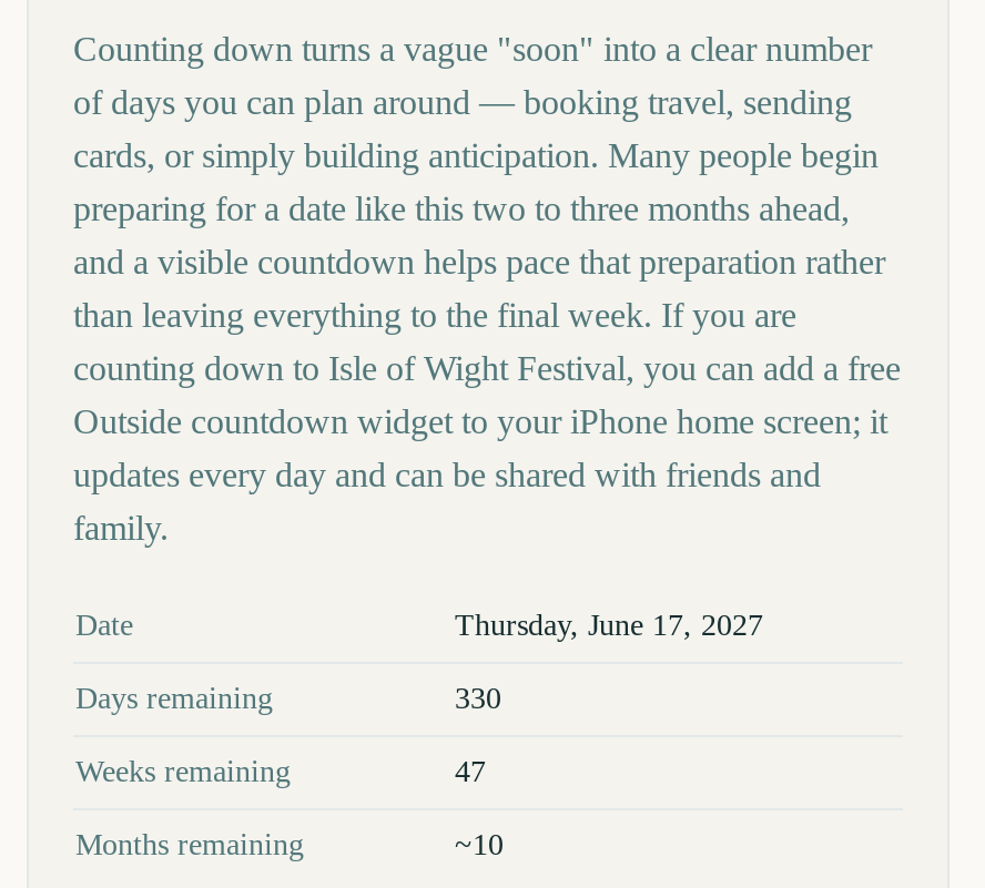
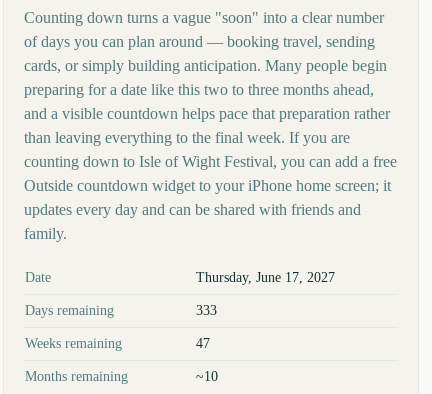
[455,682,501,715] 330 -> [196,303,217,318] 333

